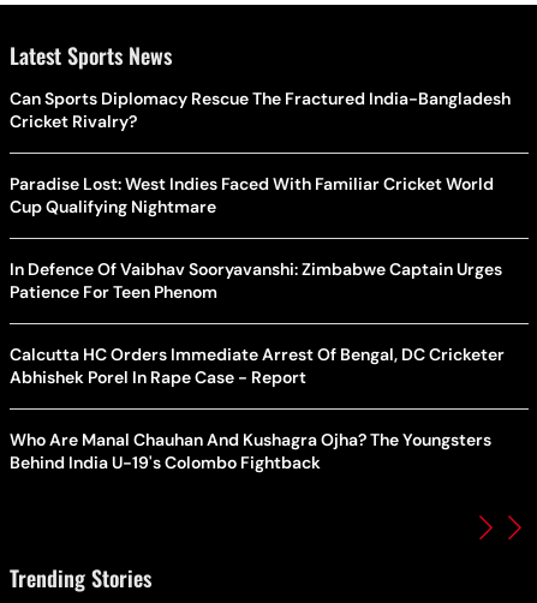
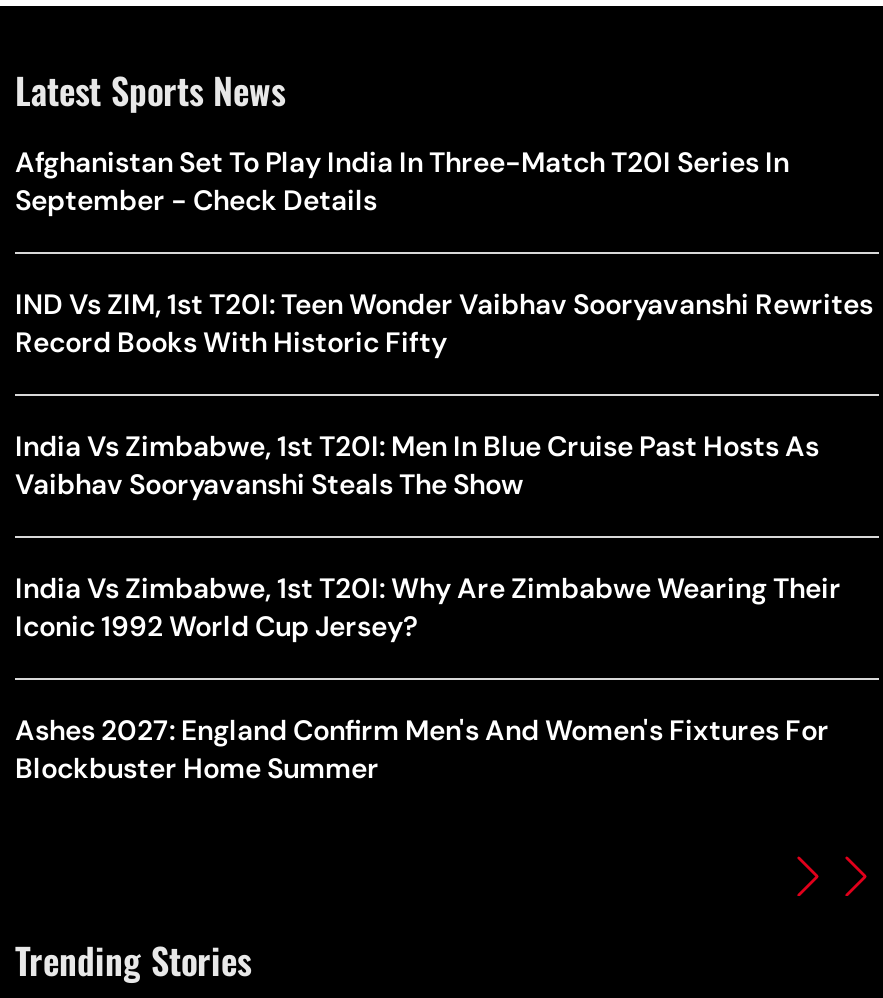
[10,88,511,132] Can Sports Diplomacy Rescue The Fractured India-Bangladesh | Cricket Rivalry? -> [15,144,789,218] Afghanistan Set To Play India In Three-Match T20I Series In | September - Check Details
[10,173,494,217] Paradise Lost: West Indies Faced With Familiar Cricket World | Cup Qualifying Nightmare -> [15,286,873,360] IND Vs ZIM, 1st T20I: Teen Wonder Vaibhav Sooryavanshi Rewrites | Record Books With Historic Fifty
[10,258,502,303] In Defence Of Vaibhav Sooryavanshi: Zimbabwe Captain Urges | Patience For Teen Phenom -> [15,428,819,502] India Vs Zimbabwe, 1st T20I: Men In Blue Cruise Past Hosts As | Vaibhav Sooryavanshi Steals The Show
[10,344,505,388] Calcutta HC Orders Immediate Arrest Of Bengal, DC Cricketer | Abhishek Porel In Rape Case - Report -> [15,570,841,644] India Vs Zimbabwe, 1st T20I: Why Are Zimbabwe Wearing Their | Iconic 1992 World Cup Jersey?
[10,429,491,473] Who Are Manal Chauhan And Kushagra Ojha? The Youngsters | Behind India U-19's Colombo Fightback -> [15,712,829,786] Ashes 2027: England Confirm Men's And Women's Fixtures For | Blockbuster Home Summer

